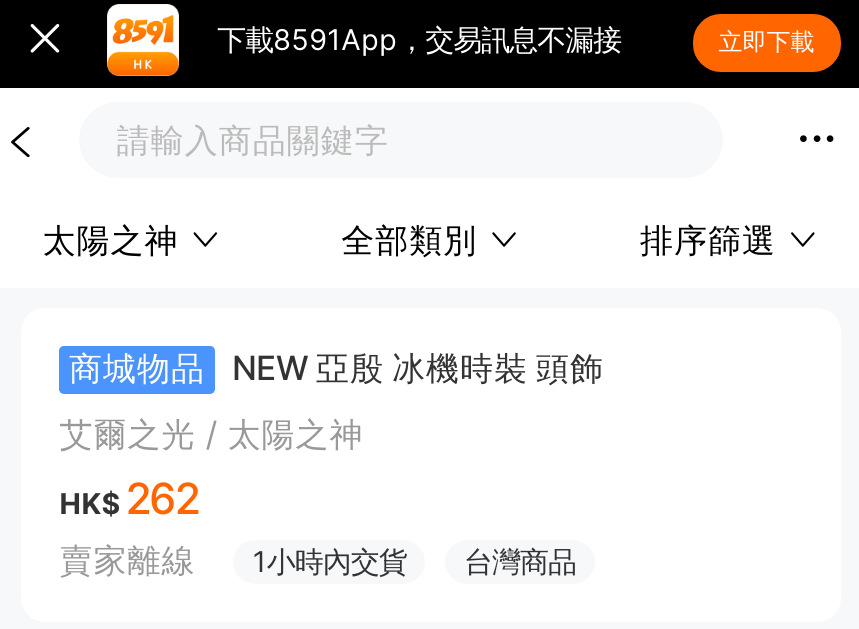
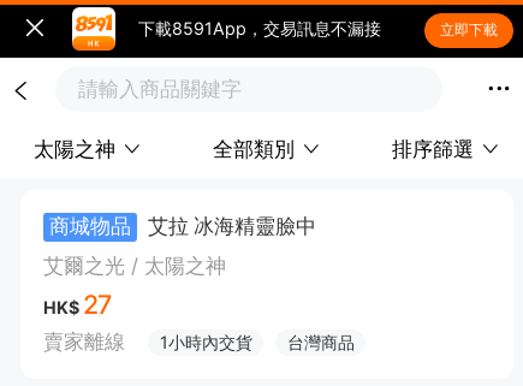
[232,348,604,388] NEW 亞殷 冰機時裝 頭飾 -> [147,214,316,238] 艾拉 冰海精靈臉中
[59,472,198,524] HK$262 -> [44,288,110,320] HK$27

